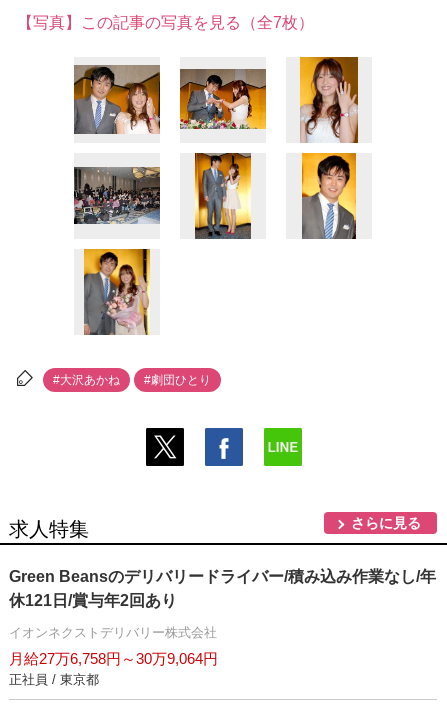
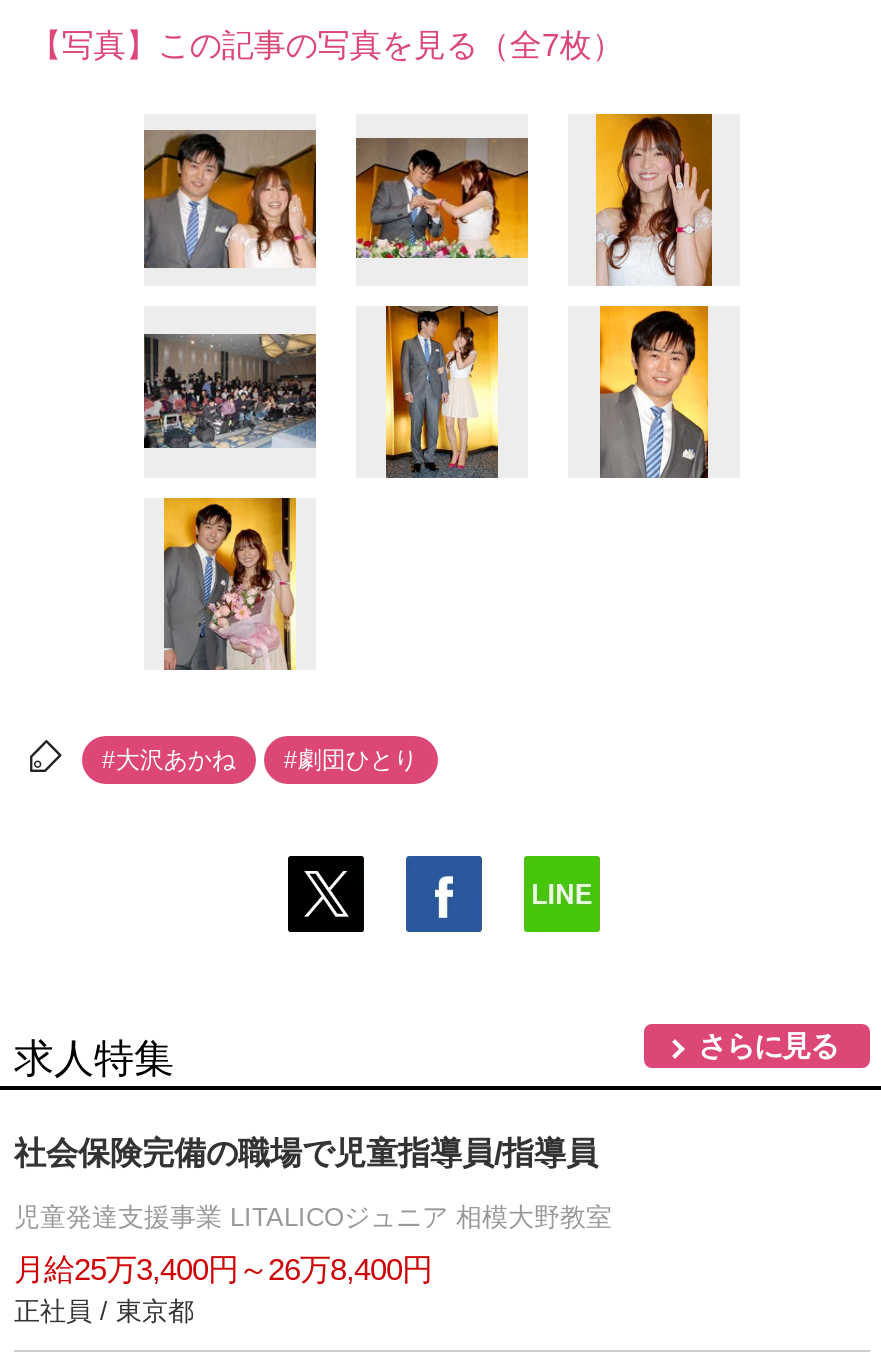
[9,568,436,609] Green Beansのデリバリードライバー/積み込み作業なし/年 | 休121日/賞与年2回あり -> [14,1135,598,1169] 社会保険完備の職場で児童指導員/指導員
[9,625,217,640] イオンネクストデリバリー株式会社 -> [14,1201,612,1231] 児童発達支援事業 LITALICOジュニア 相模大野教室
[9,650,218,667] 月給27万6,758円～30万9,064円 -> [14,1251,432,1285] 月給25万3,400円～26万8,400円

